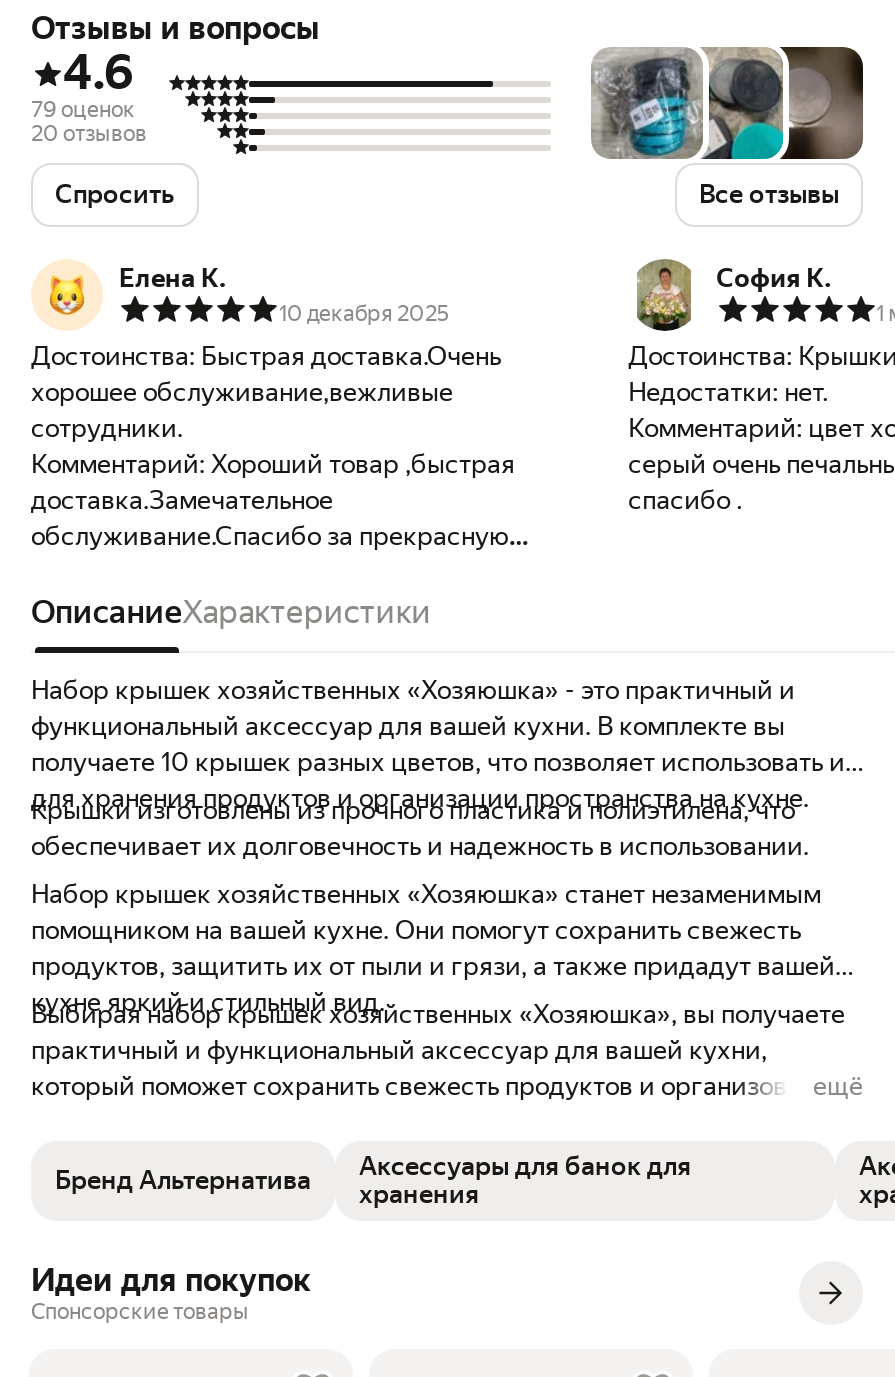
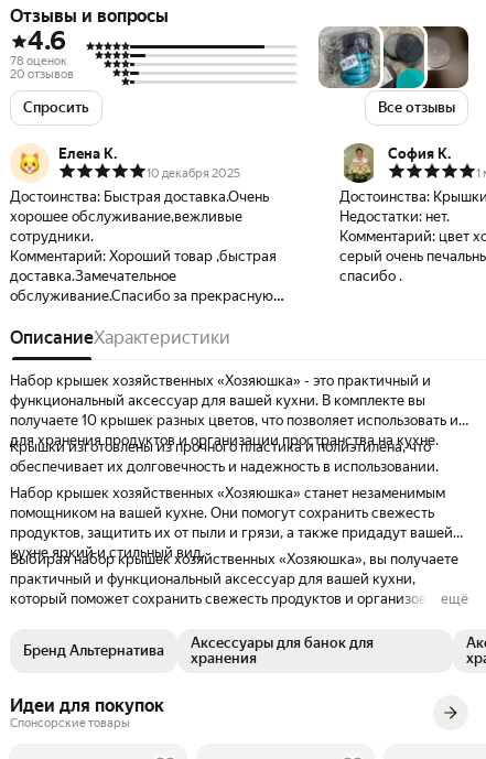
[31,97,135,123] 79 оценок -> [10,54,67,68] 78 оценок

